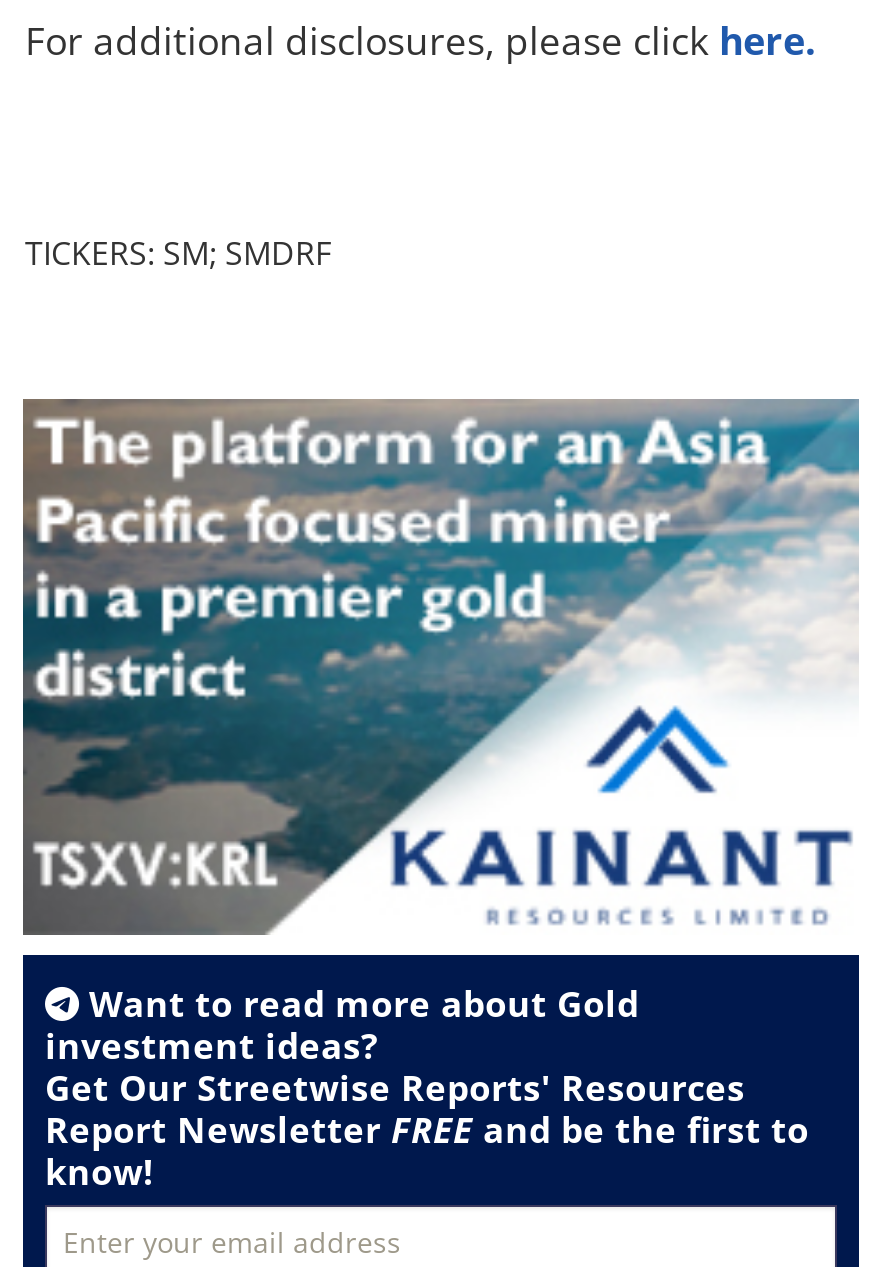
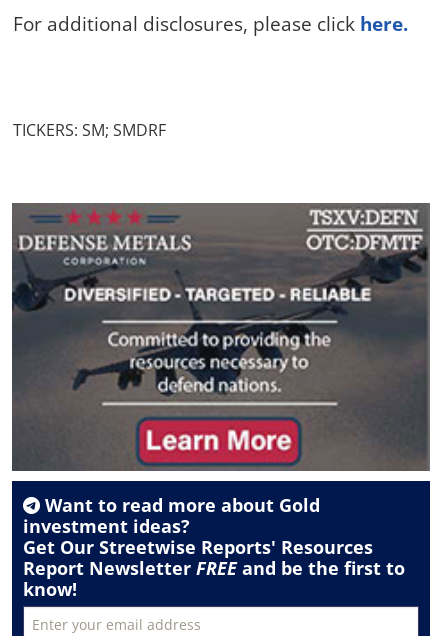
[23,399,859,935] [image] -> [12,204,431,472] [image]

